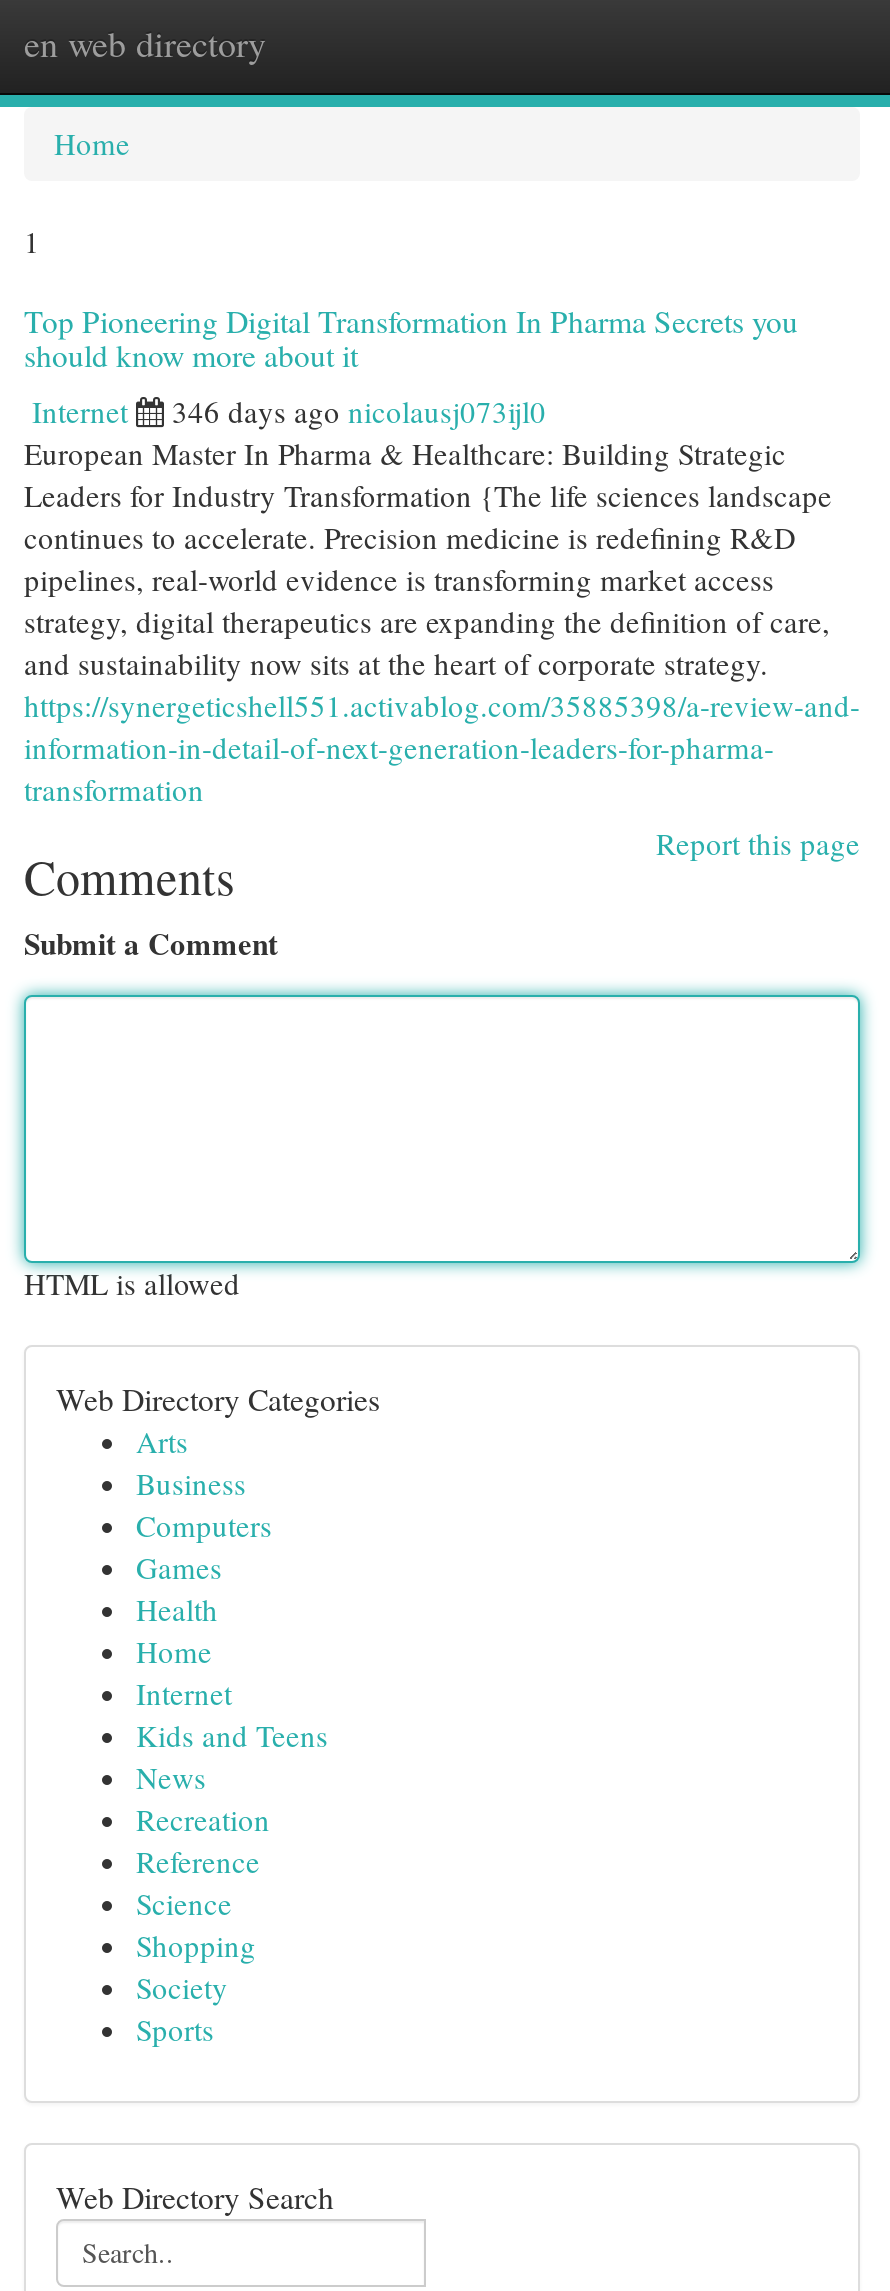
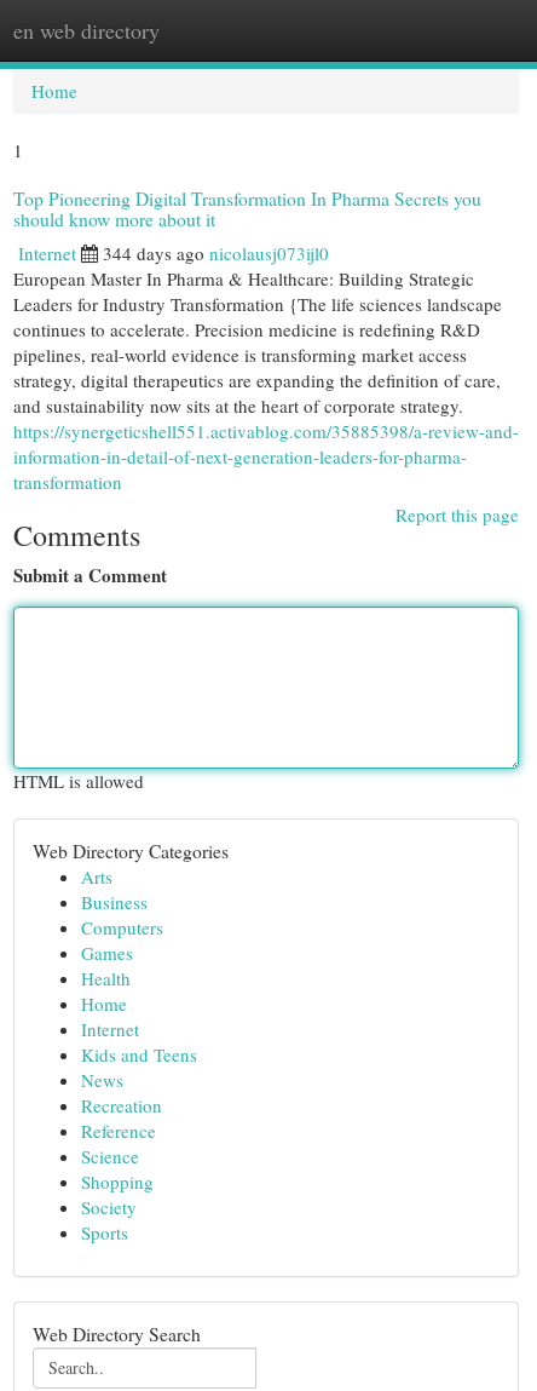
[172,391,546,431] 346 days ago nicolausj073ijl0 -> [103,241,329,265] 344 days ago nicolausj073ijl0

